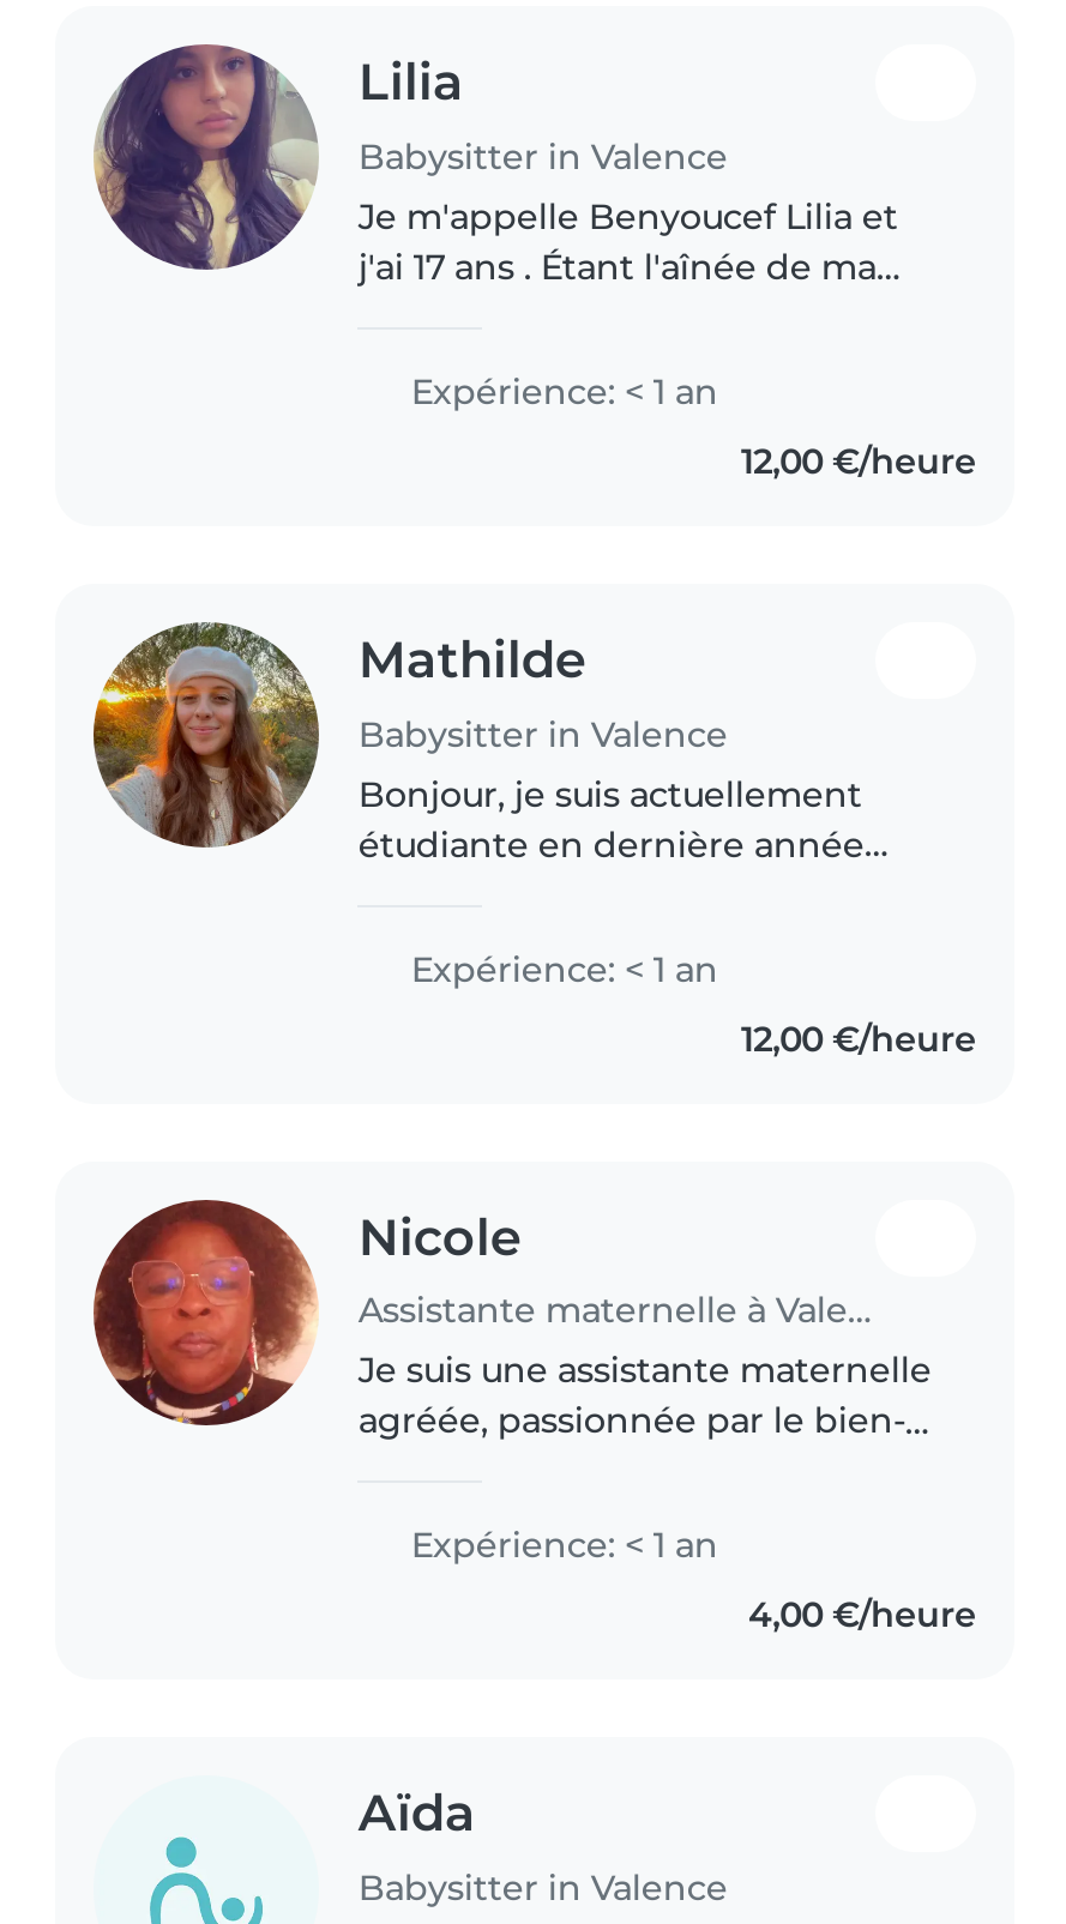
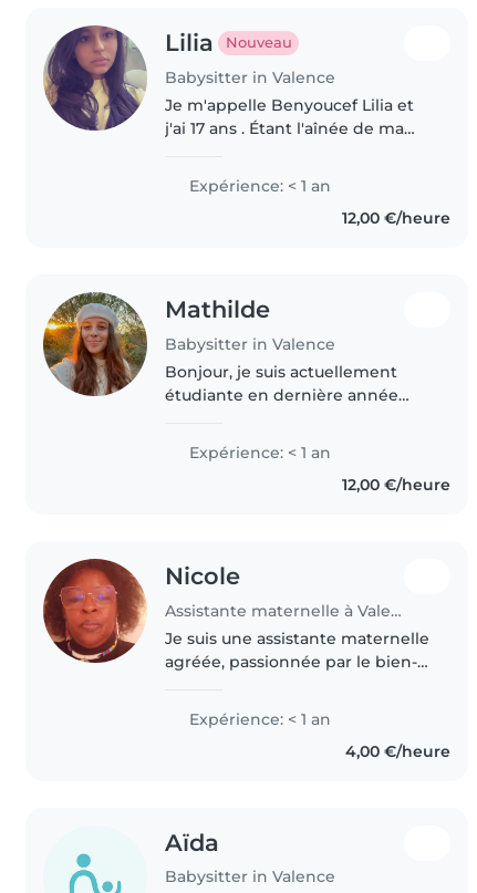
none -> [226,35,292,51] Nouveau

